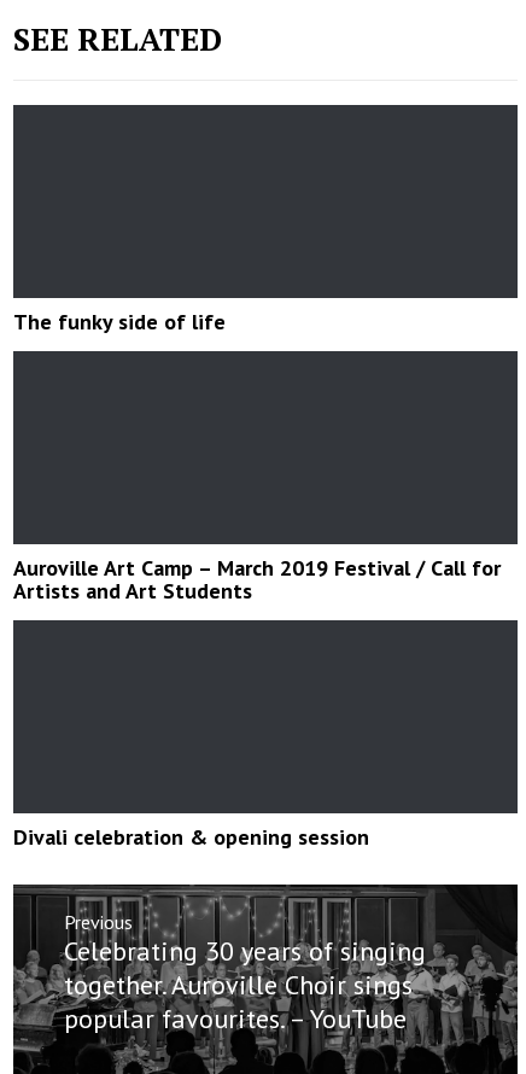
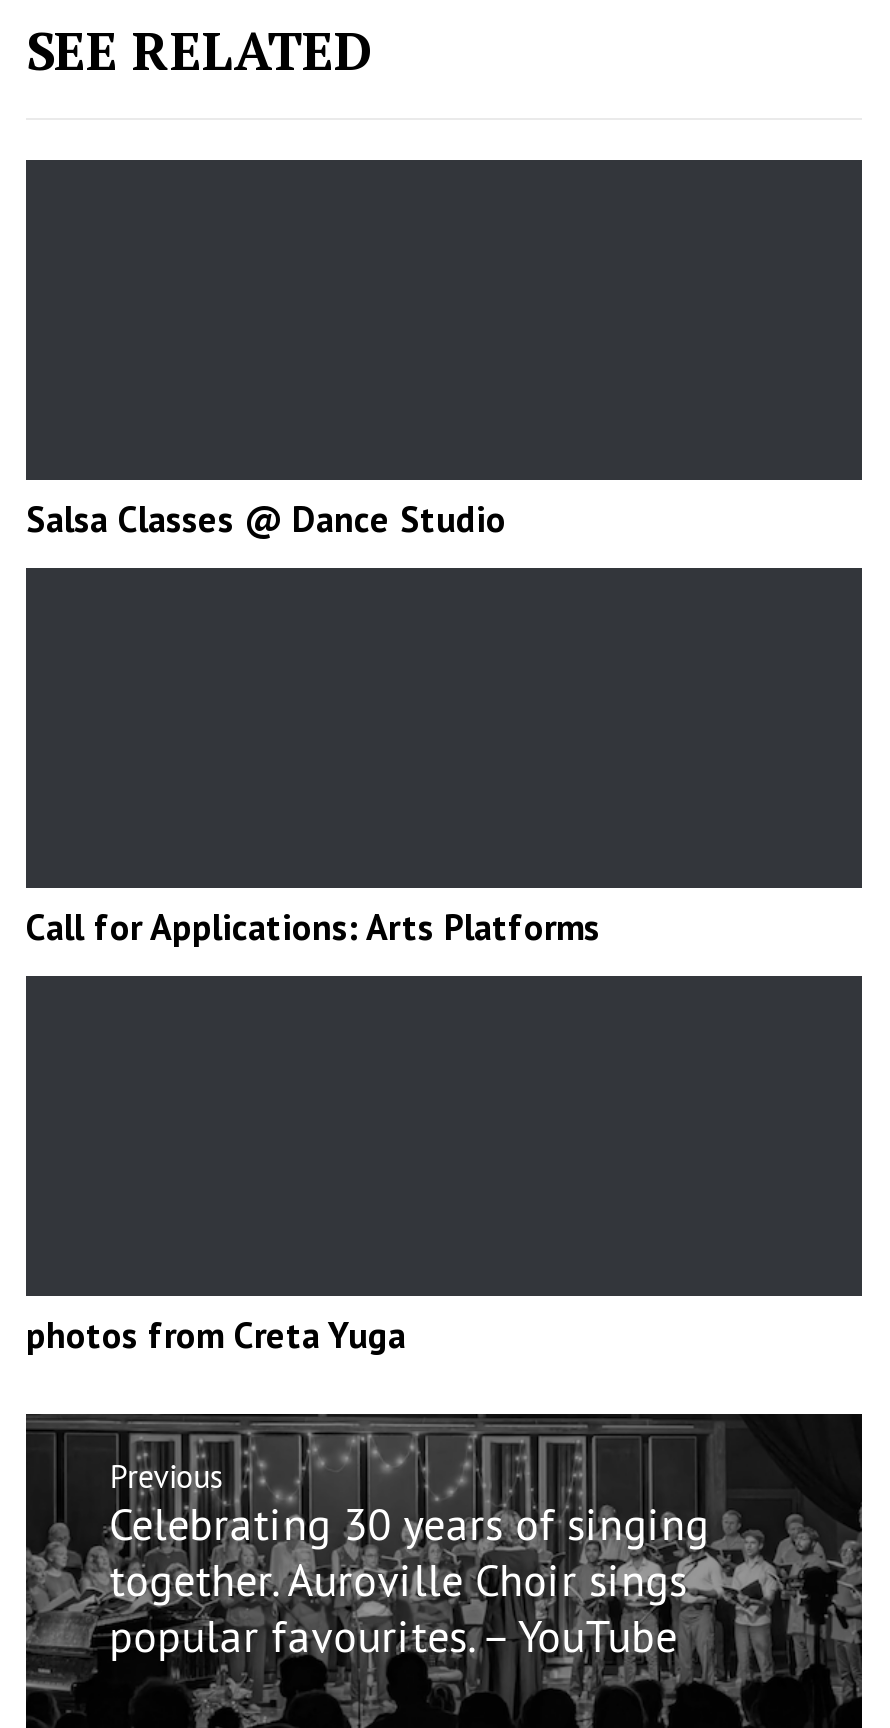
[13,308,226,336] The funky side of life -> [26,497,506,543] Salsa Classes @ Dance Studio
[13,554,501,605] Auroville Art Camp – March 2019 Festival / Call for | Artists and Art Students -> [26,905,600,951] Call for Applications: Arts Platforms
[13,823,369,851] Divali celebration & opening session -> [26,1313,406,1359] photos from Creta Yuga

